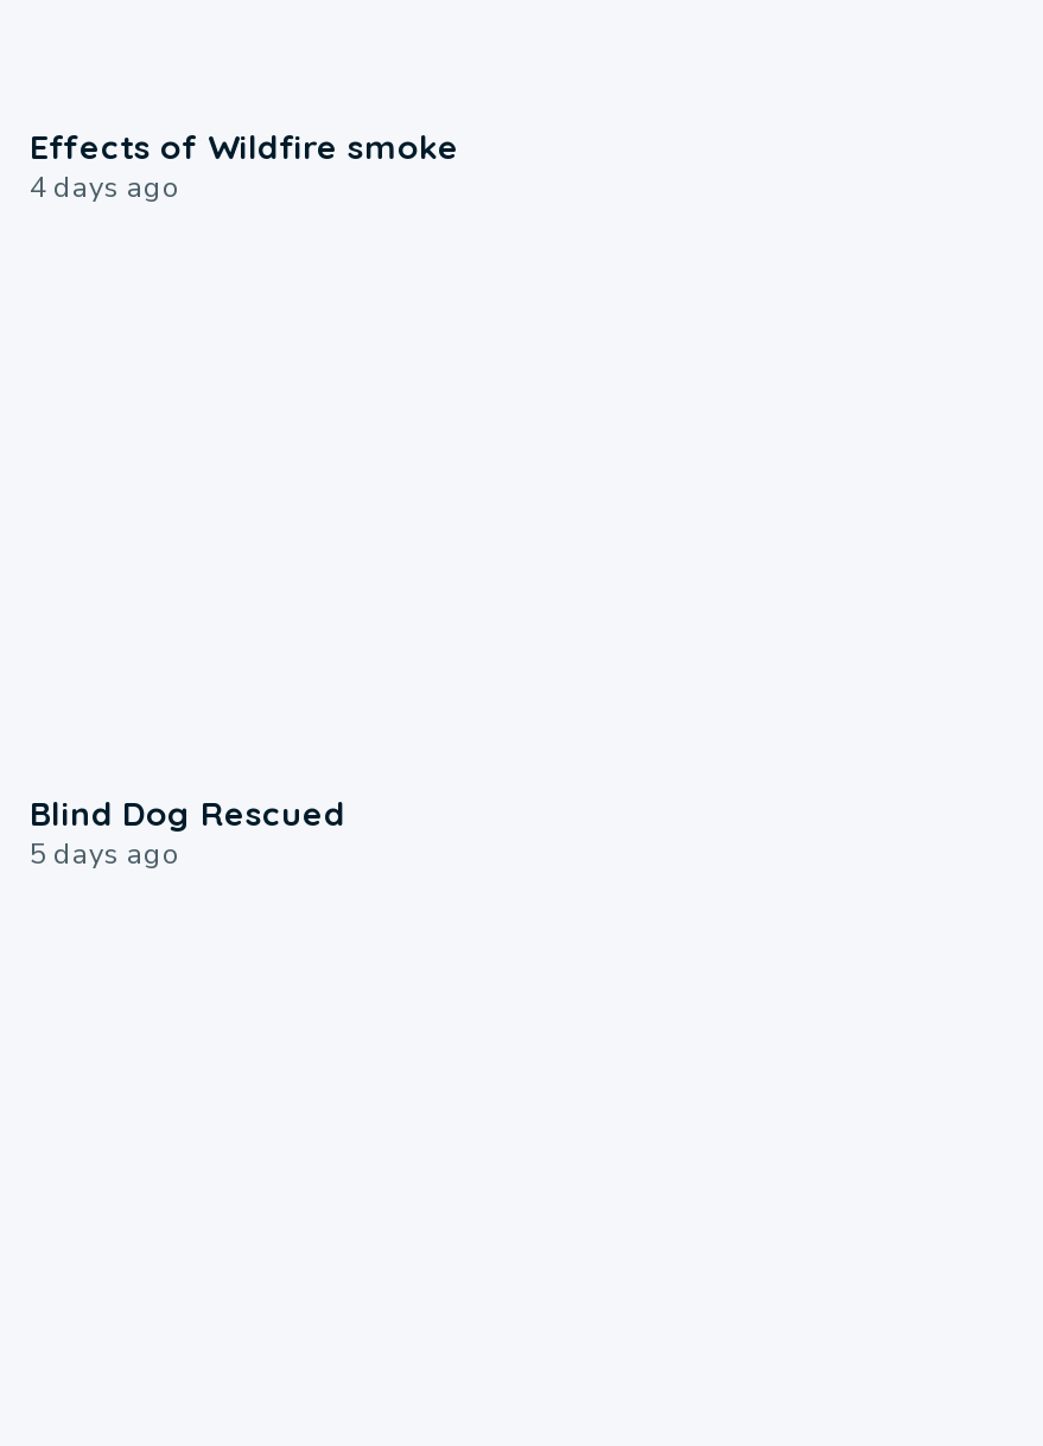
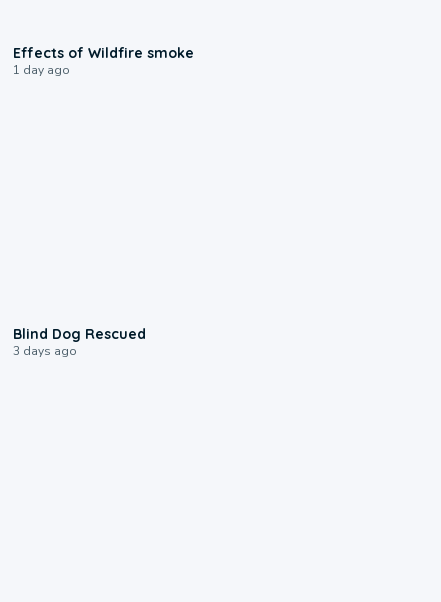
[29,169,181,207] 4 days ago -> [13,62,70,78] 1 day ago
[29,836,181,874] 5 days ago -> [13,343,77,359] 3 days ago

